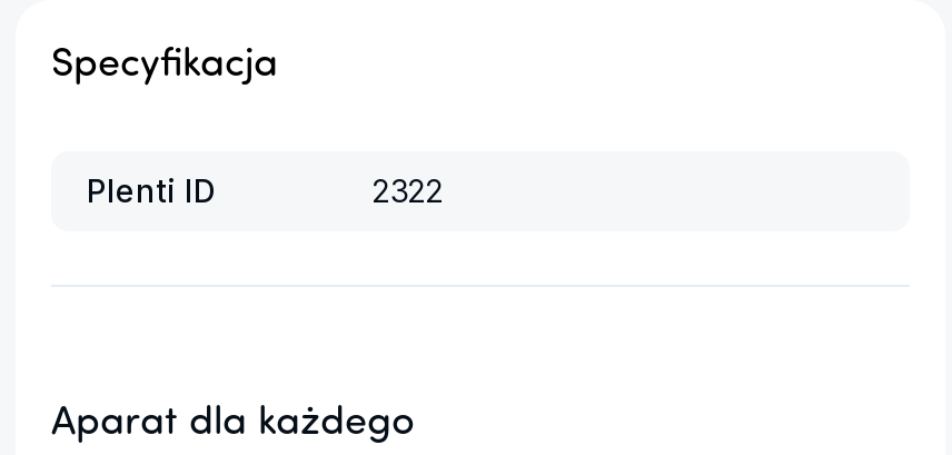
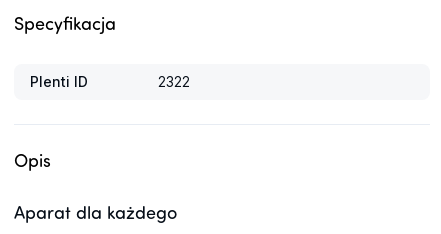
none -> [14,153,51,172] Opis

